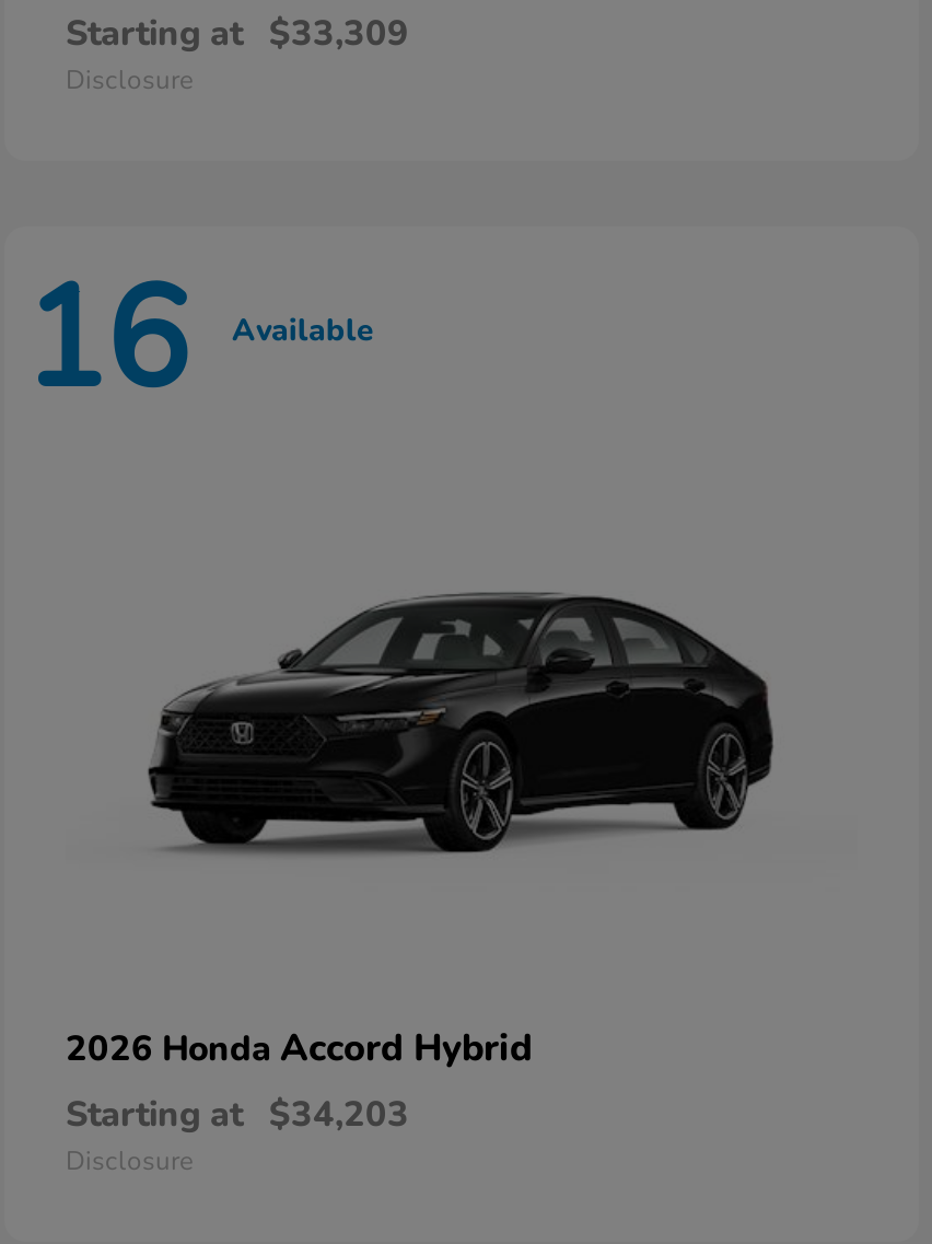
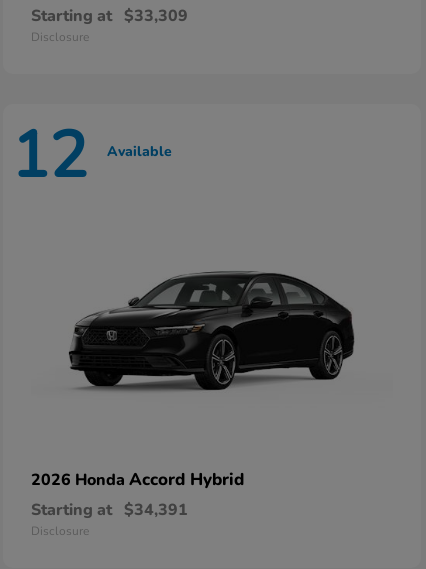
[22,245,374,438] 16 Available -> [11,112,172,200] 12 Available
[66,1091,409,1140] Starting at $34,203 -> [31,499,188,521] Starting at $34,391

